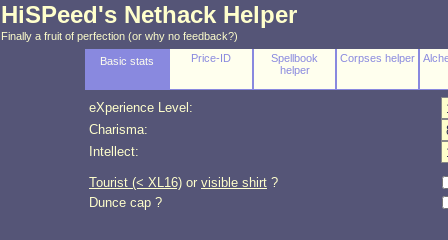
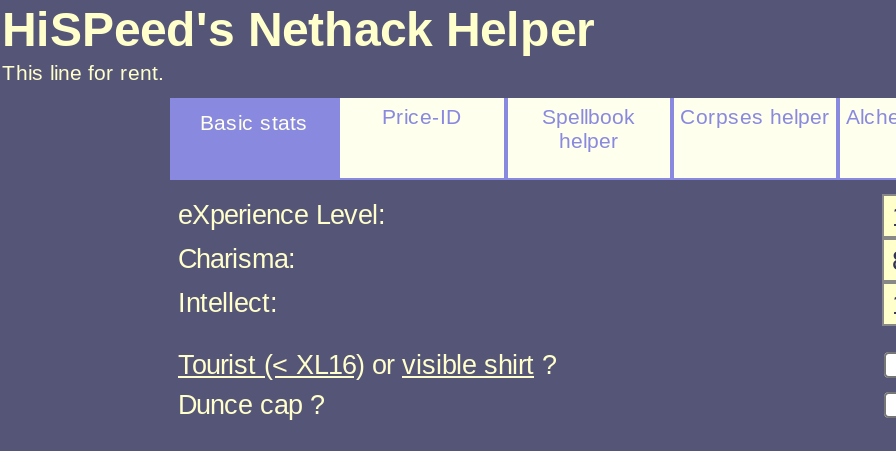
[1,30,238,42] Finally a fruit of perfection (or why no feedback?) -> [2,60,164,84] This line for rent.

